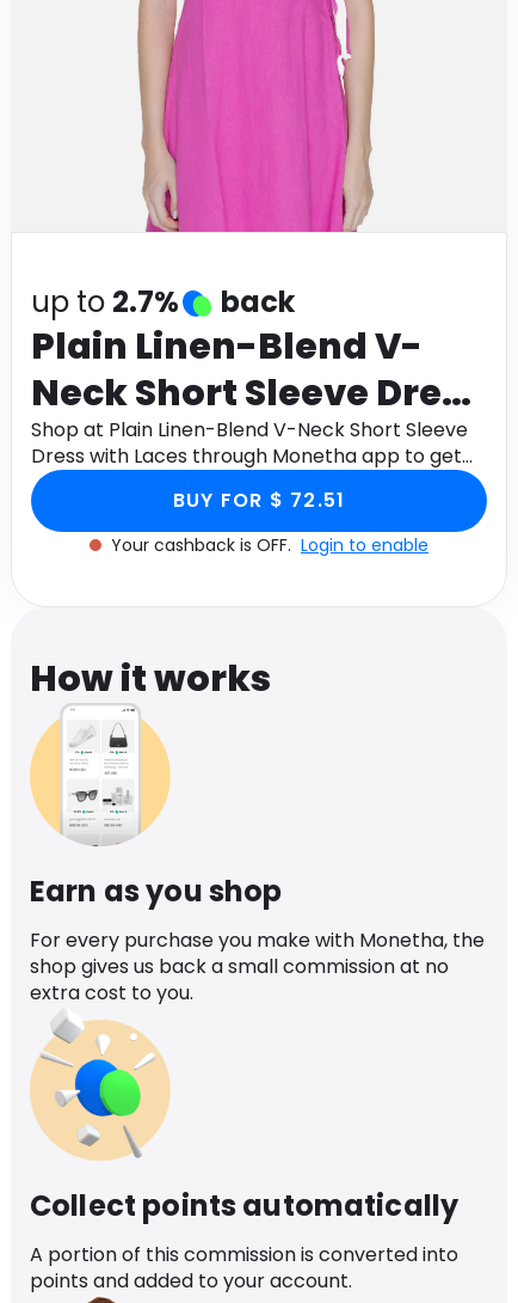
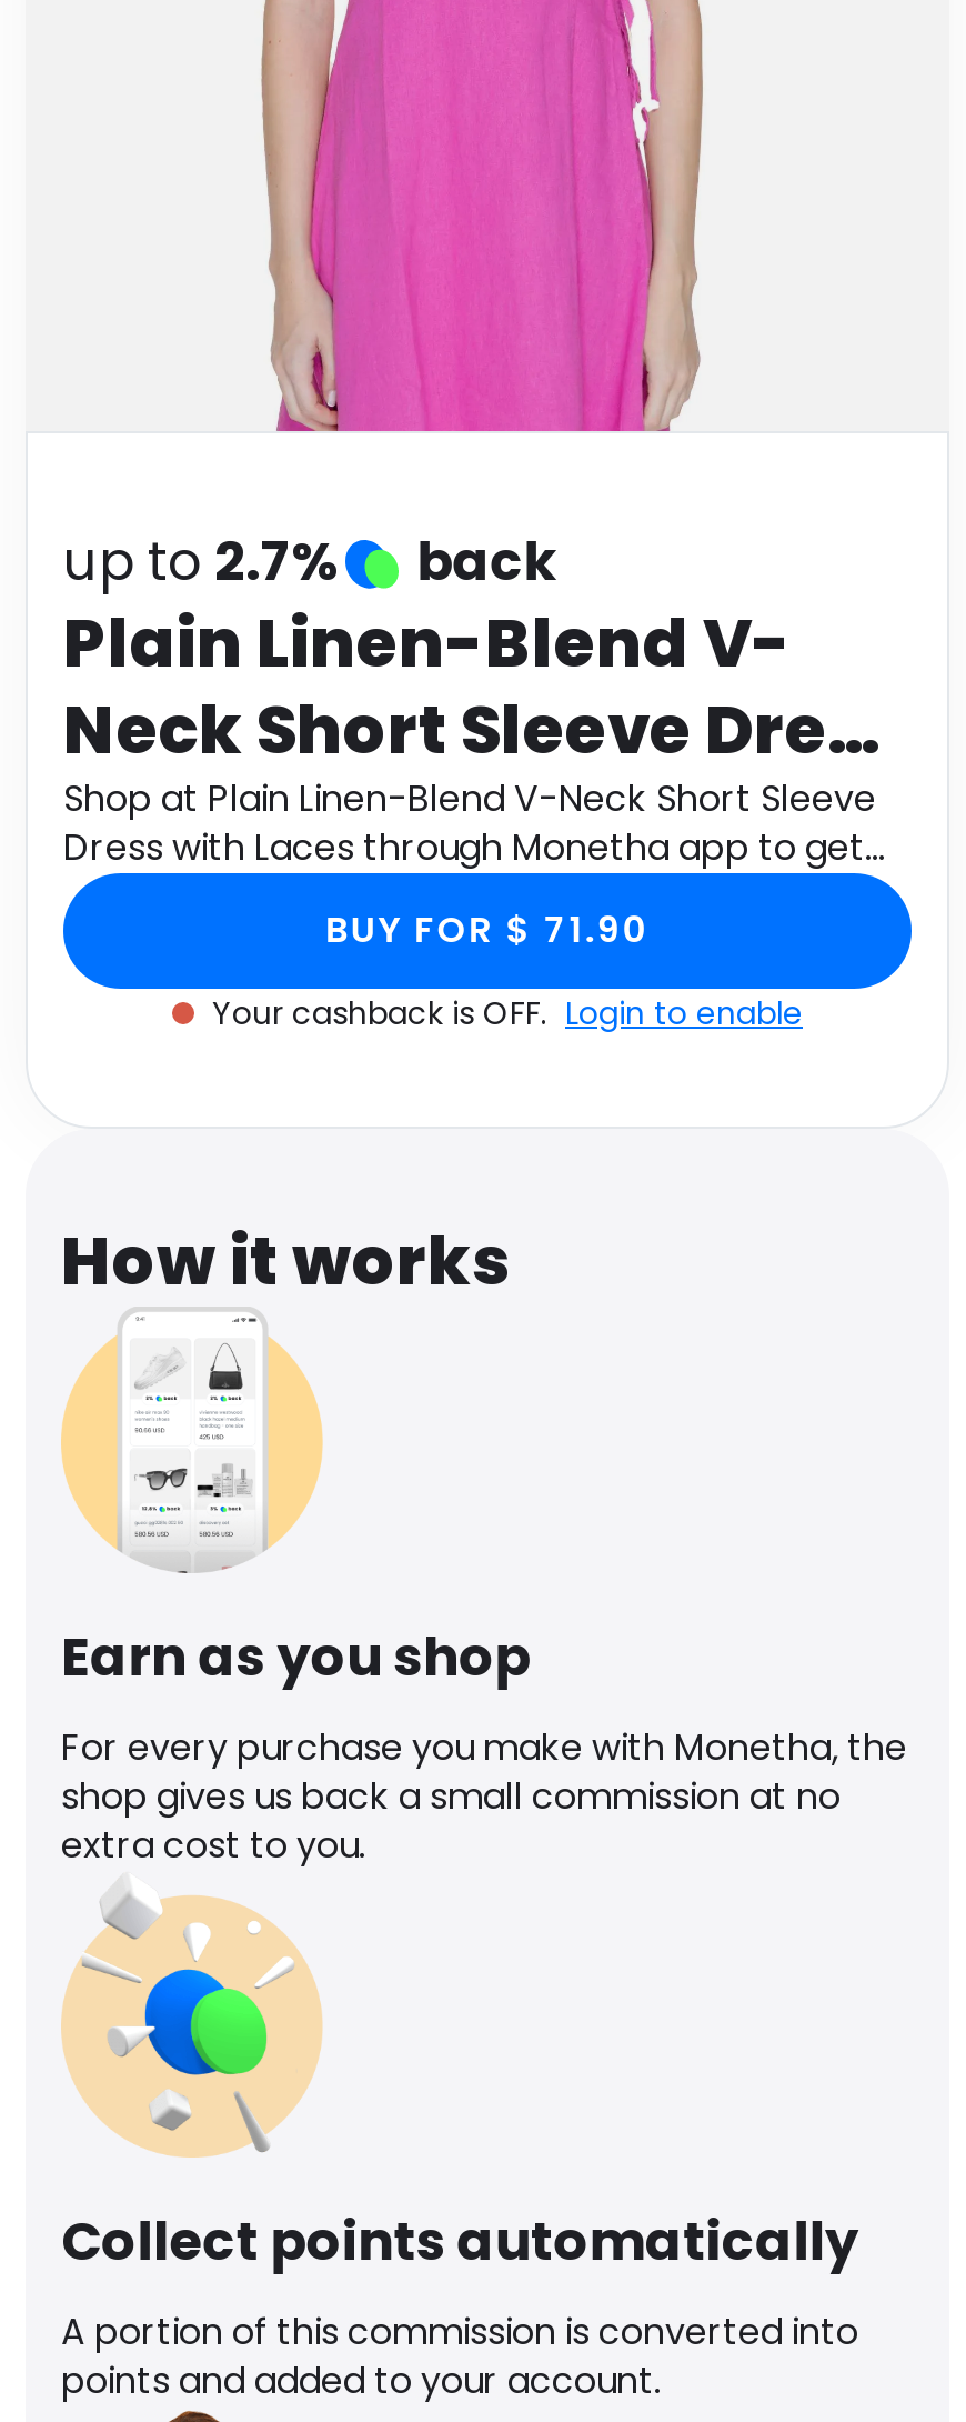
[173,487,345,514] BUY FOR $ 72.51 -> [326,904,649,955] BUY FOR $ 71.90

